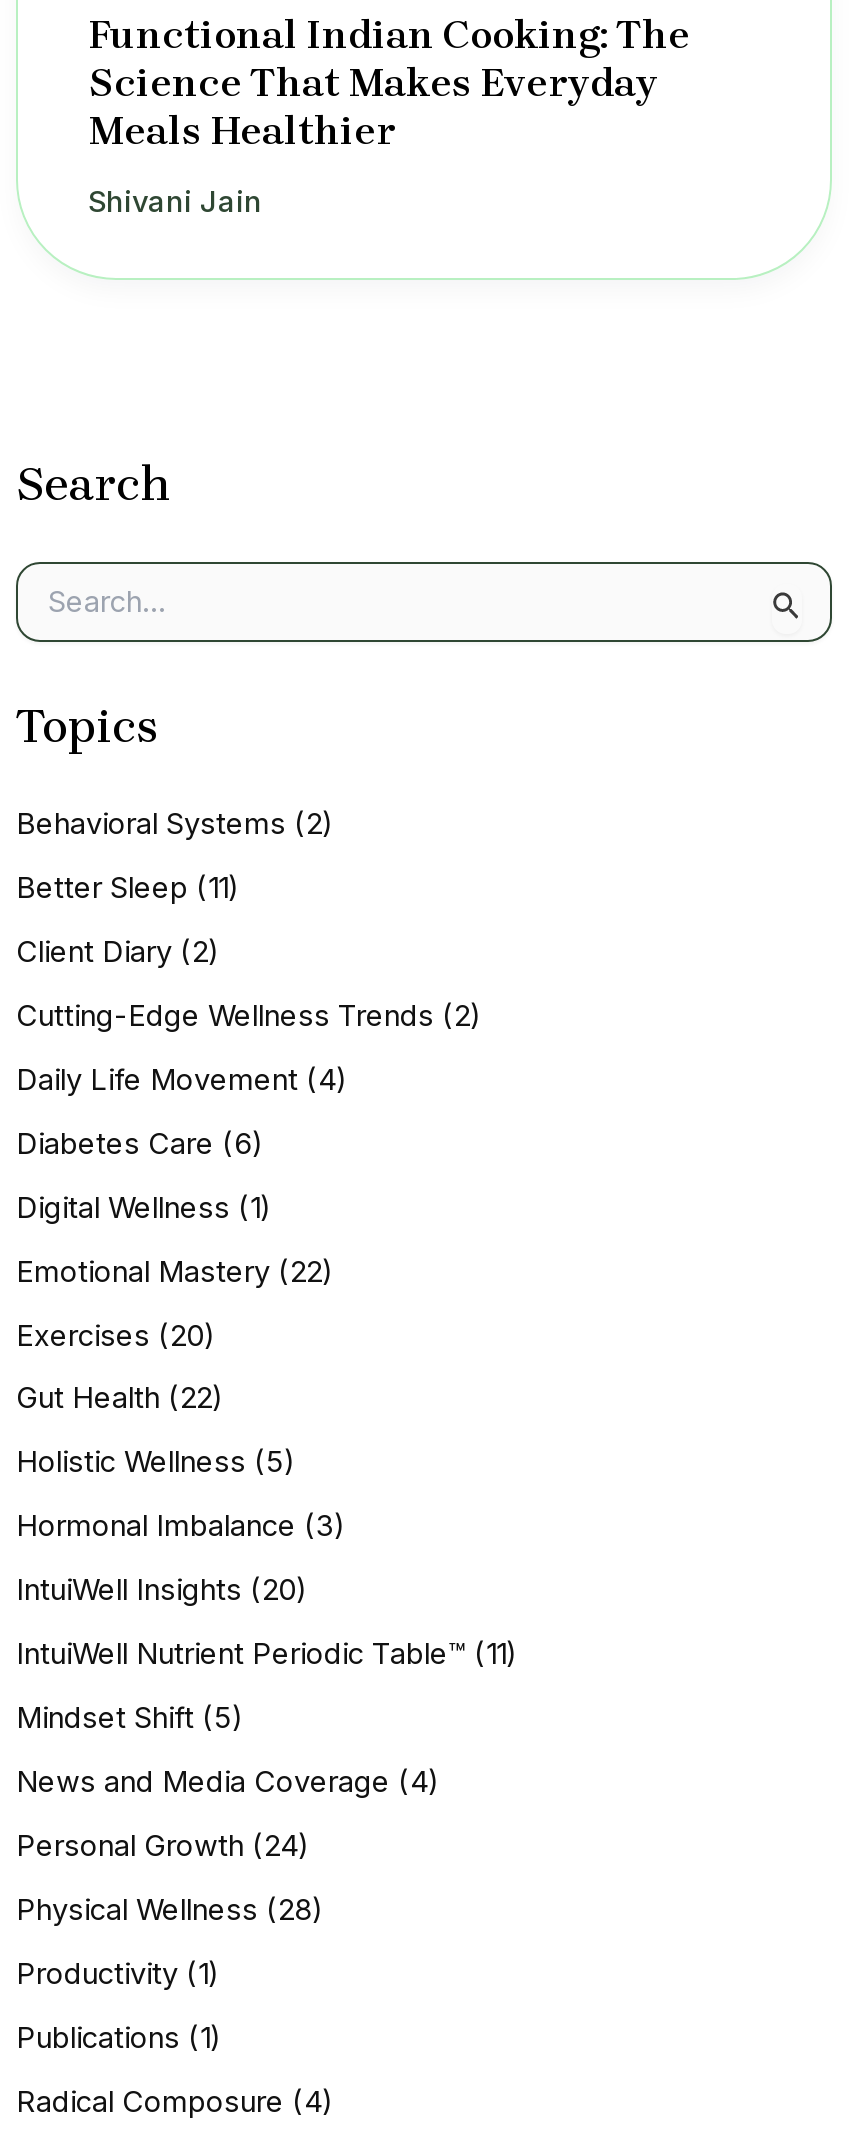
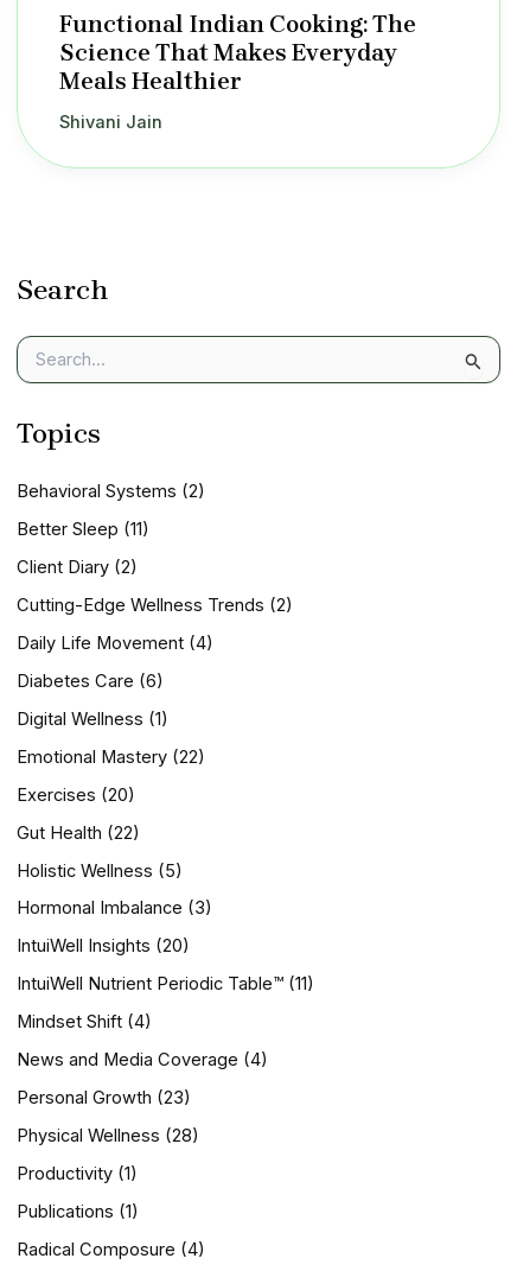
[16,1700,244,1736] Mindset Shift (5) -> [17,1011,152,1033] Mindset Shift (4)
[16,1828,310,1864] Personal Growth (24) -> [17,1087,191,1109] Personal Growth (23)

